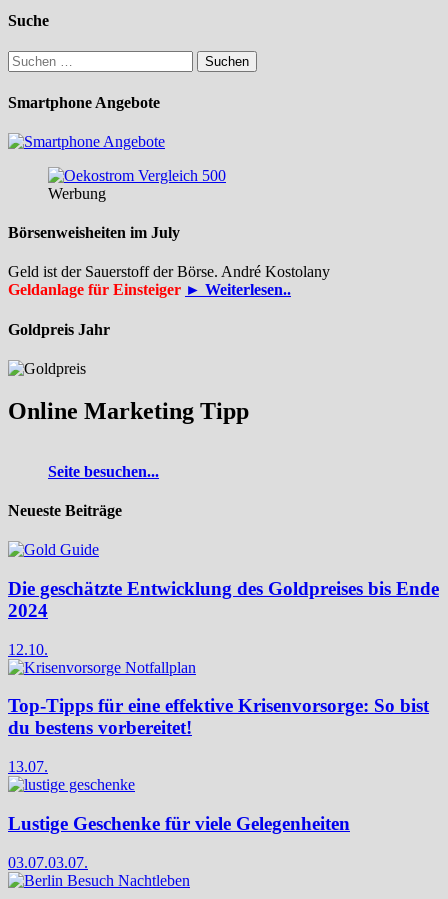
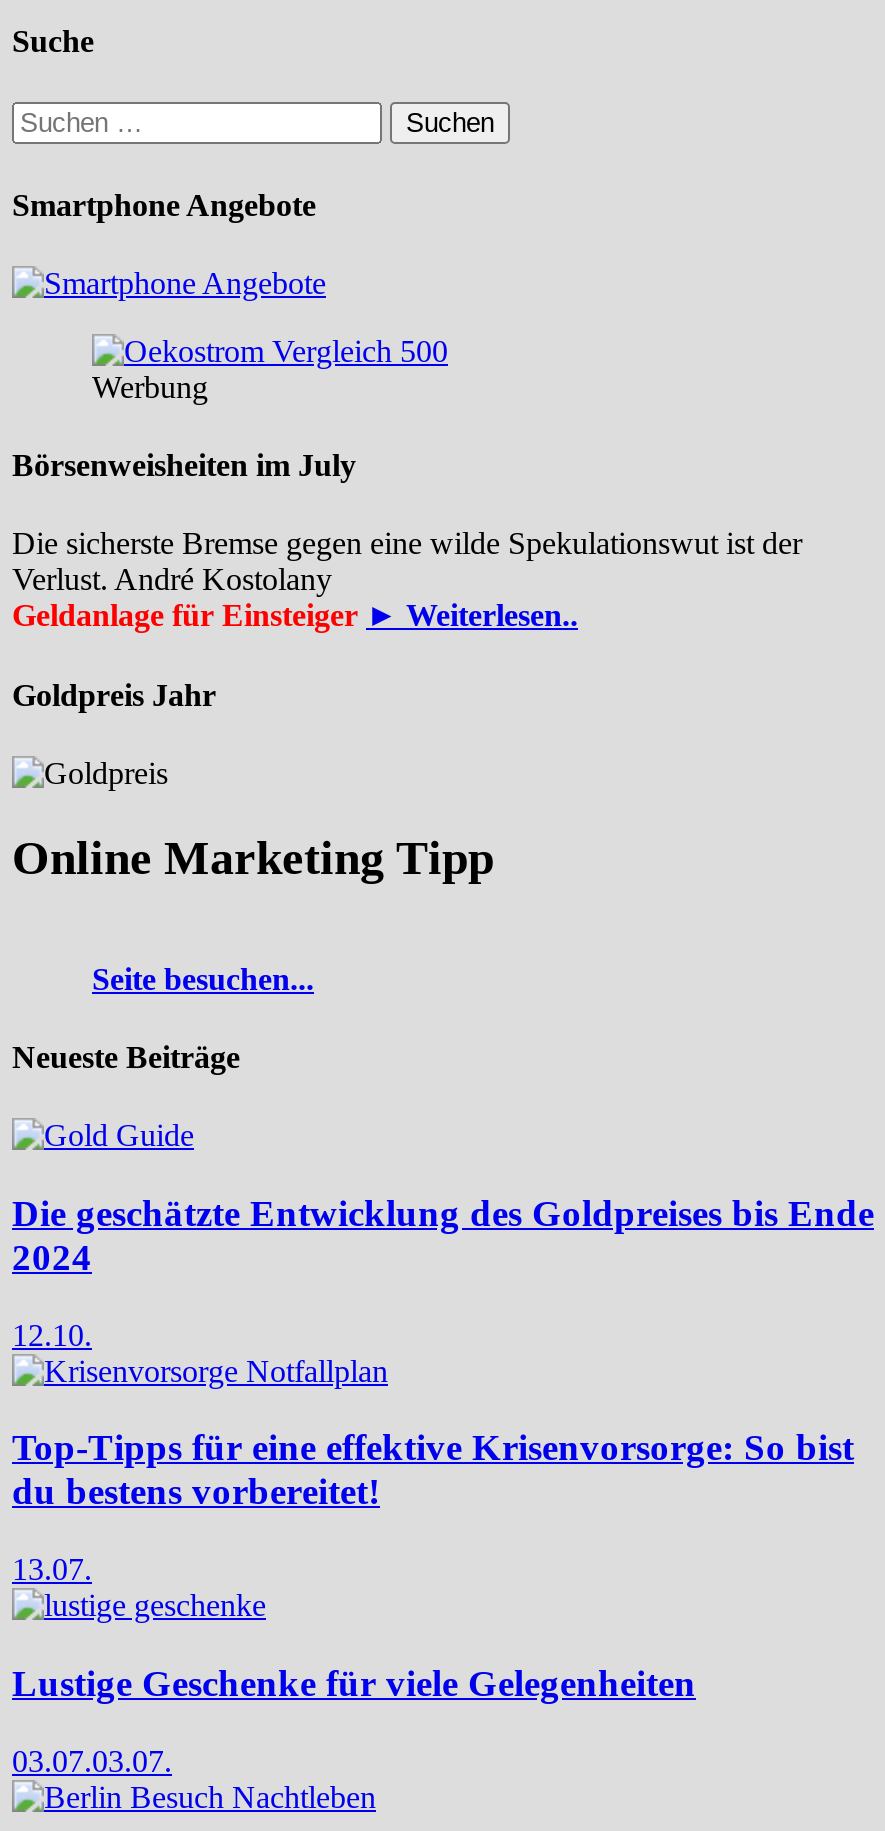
[8,263,330,280] Geld ist der Sauerstoff der Börse. André Kostolany -> [12,527,802,597] Die sicherste Bremse gegen eine wilde Spekulationswut ist der | Verlust. André Kostolany

